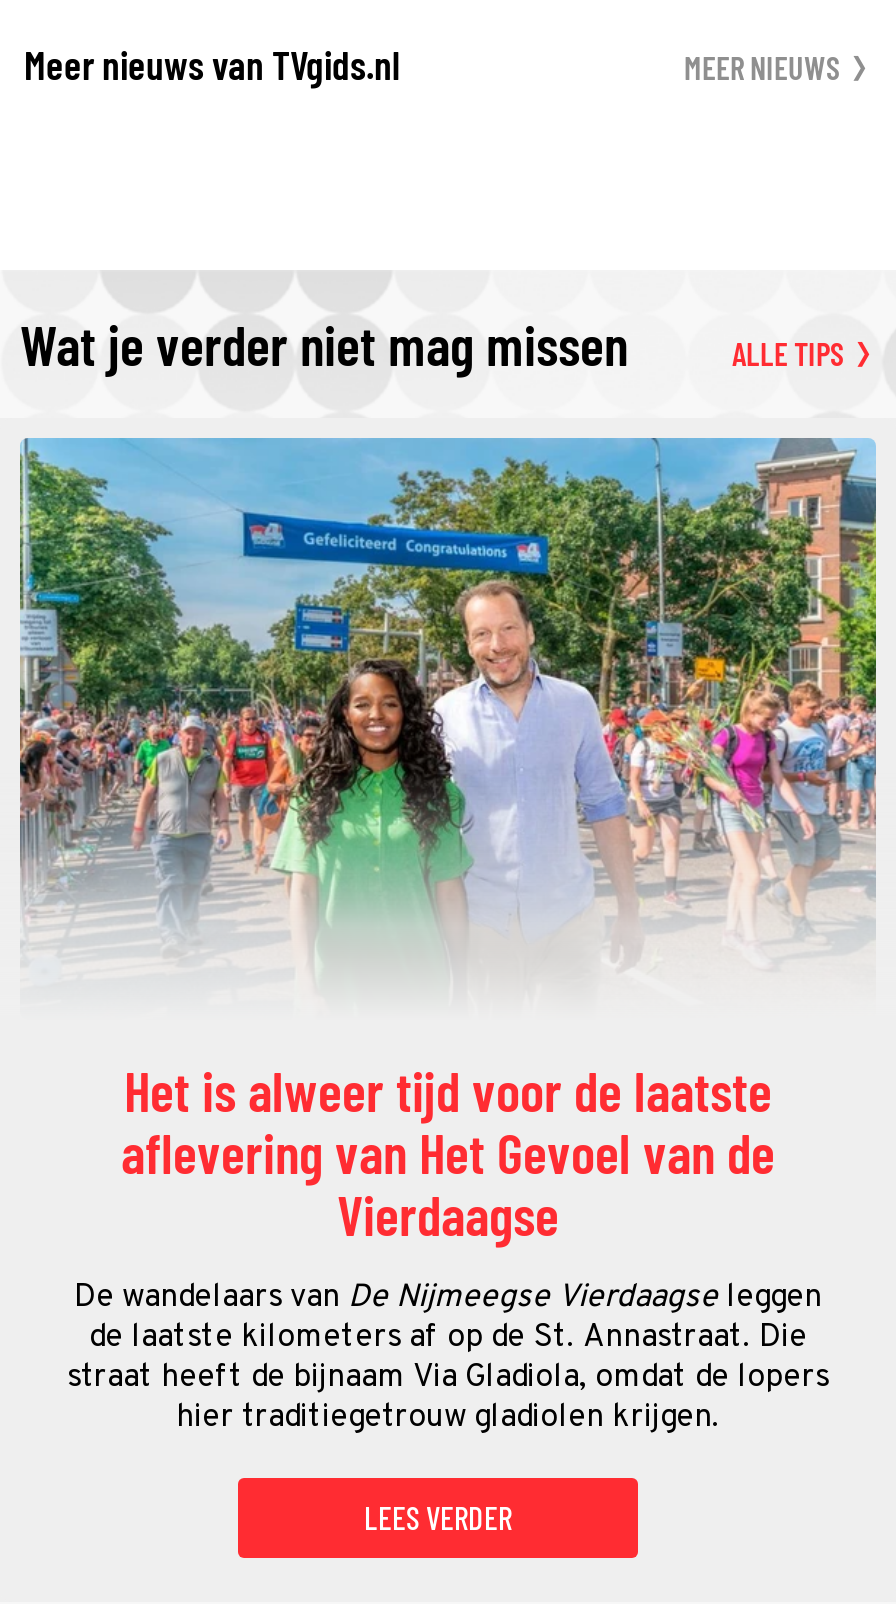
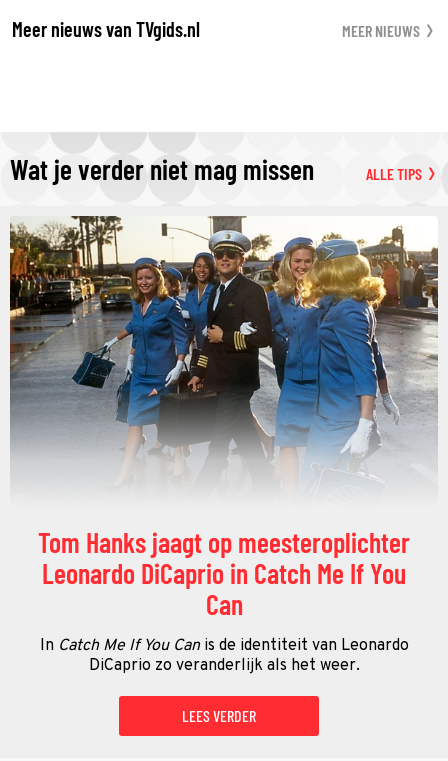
[18,436,878,962] [image] -> [9,215,438,477] [image]
[67,1056,829,1438] Het is alweer tijd voor de laatste | aflevering van Het Gevoel van de | Vierdaagse | De wandelaars van De Nijmeegse Vierdaagse leggen | de laatste kilometers af op de St. Annastraat. Die | straat heeft de bijnaam Via Gladiola, omdat de lopers | hier traditiegetrouw gladiolen krijgen. -> [38,525,410,676] Tom Hanks jaagt op meesteroplichter | Leonardo DiCaprio in Catch Me If You | Can | In Catch Me If You Can is de identiteit van Leonardo | DiCaprio zo veranderlijk als het weer.

